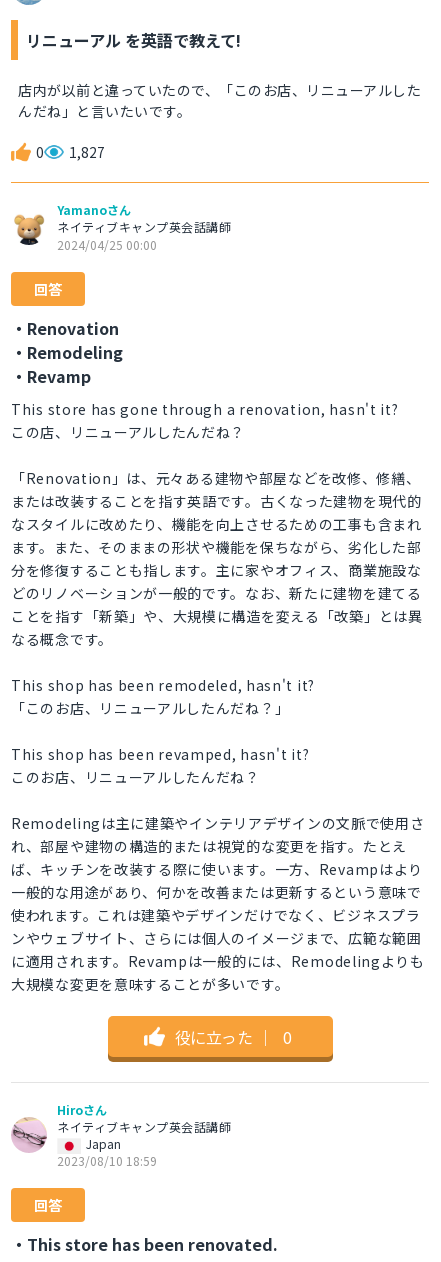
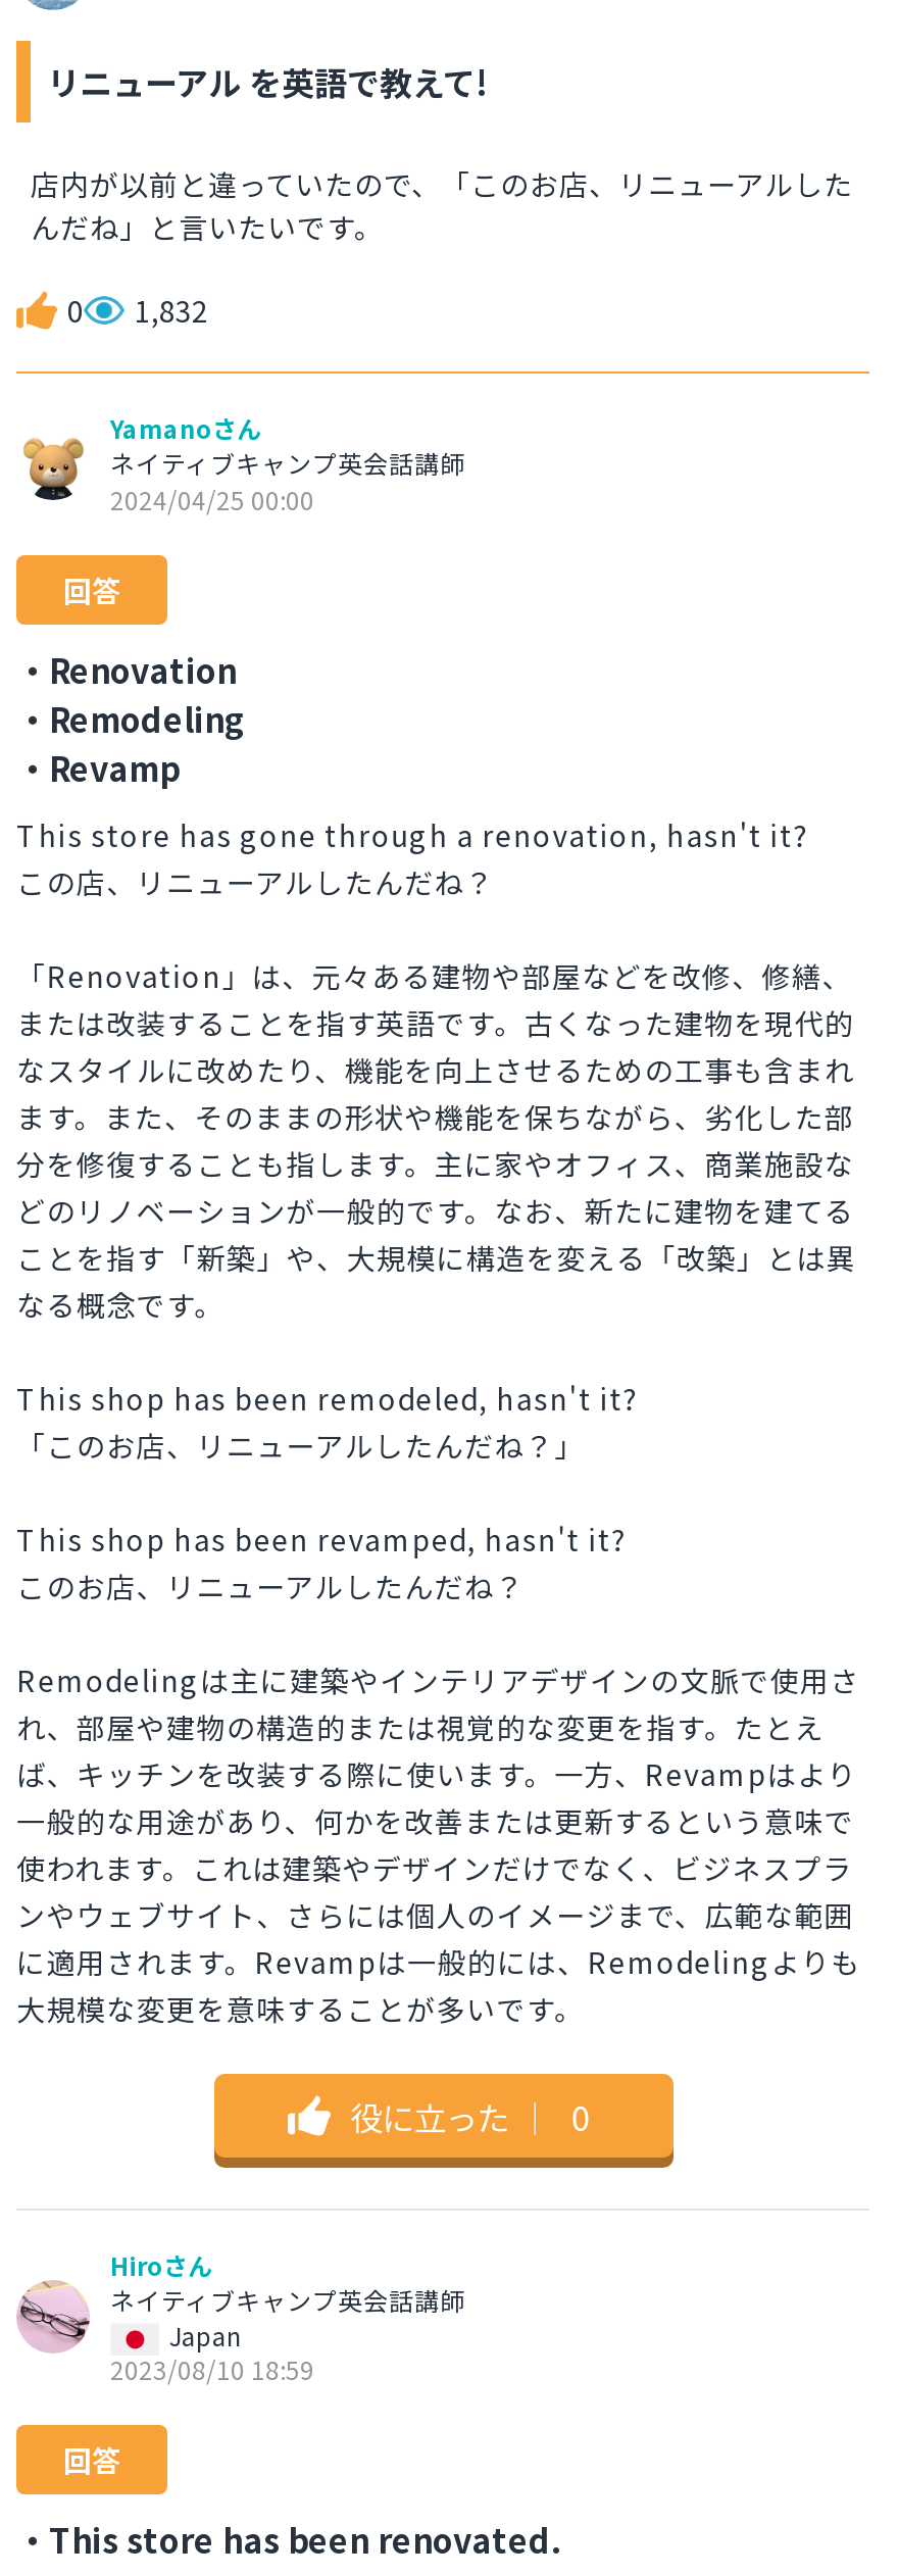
[36,142,105,162] 0 1,827 -> [67,291,208,332] 0 1,832

